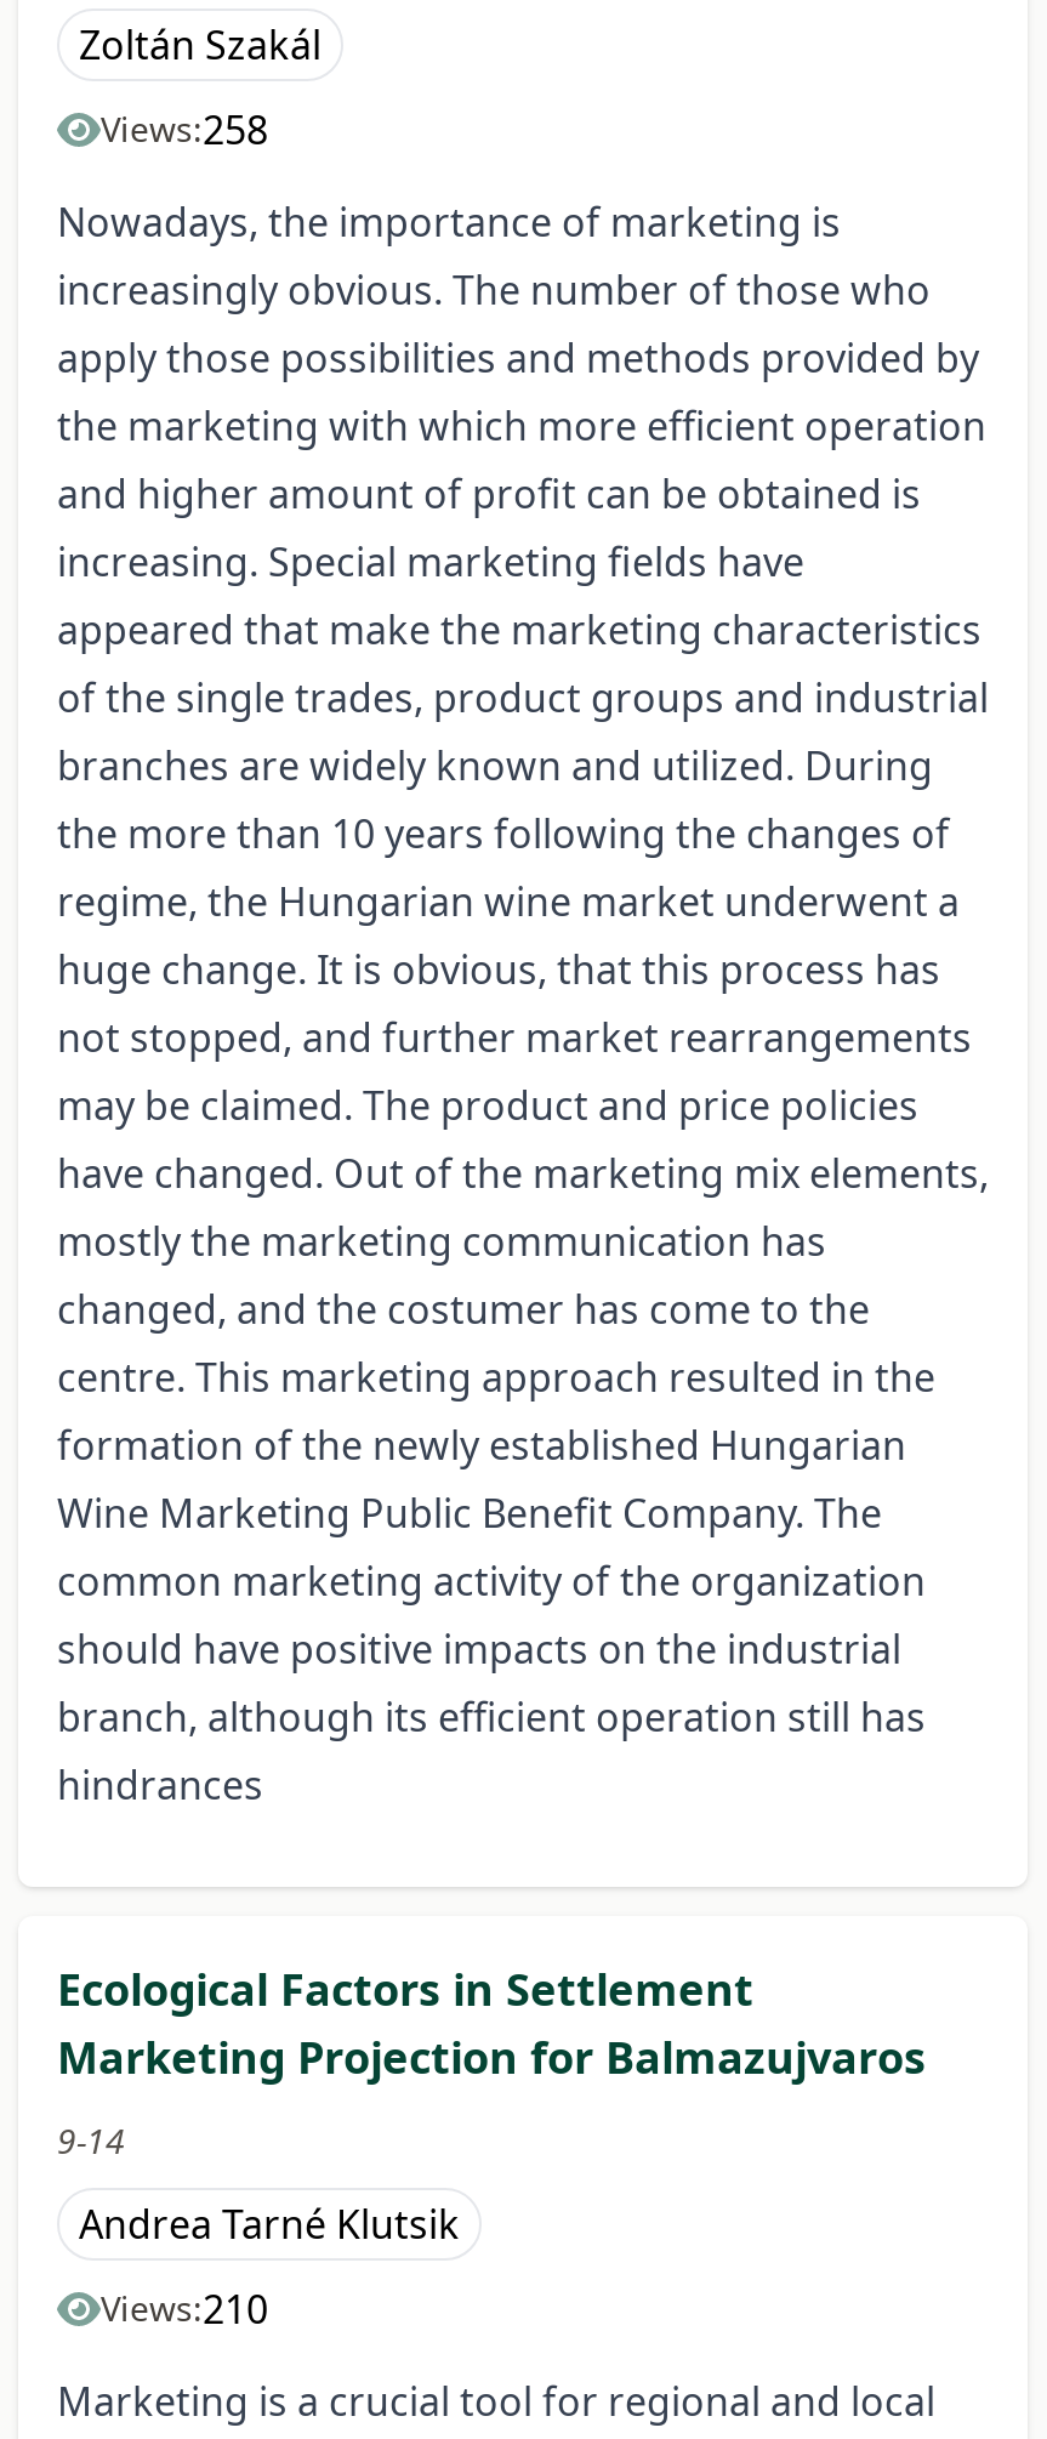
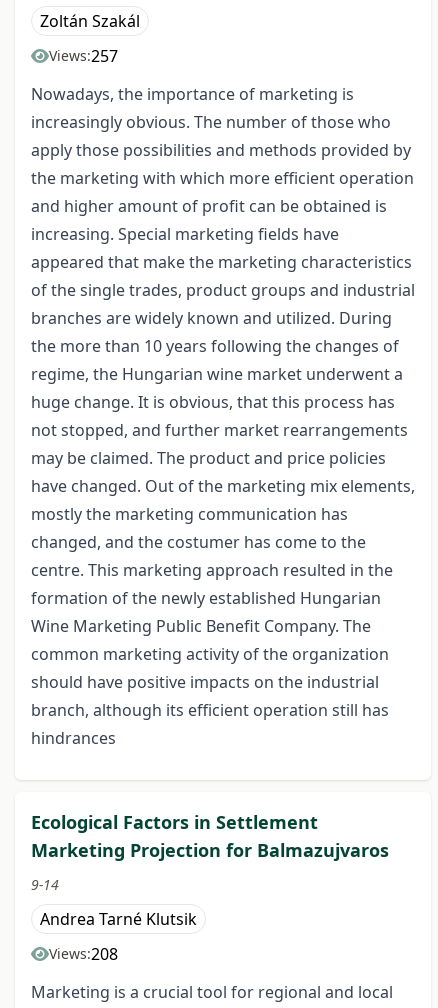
[101,104,268,157] Views:258 -> [49,45,118,67] Views:257
[101,2283,268,2336] Views:210 -> [49,943,118,965] Views:208

